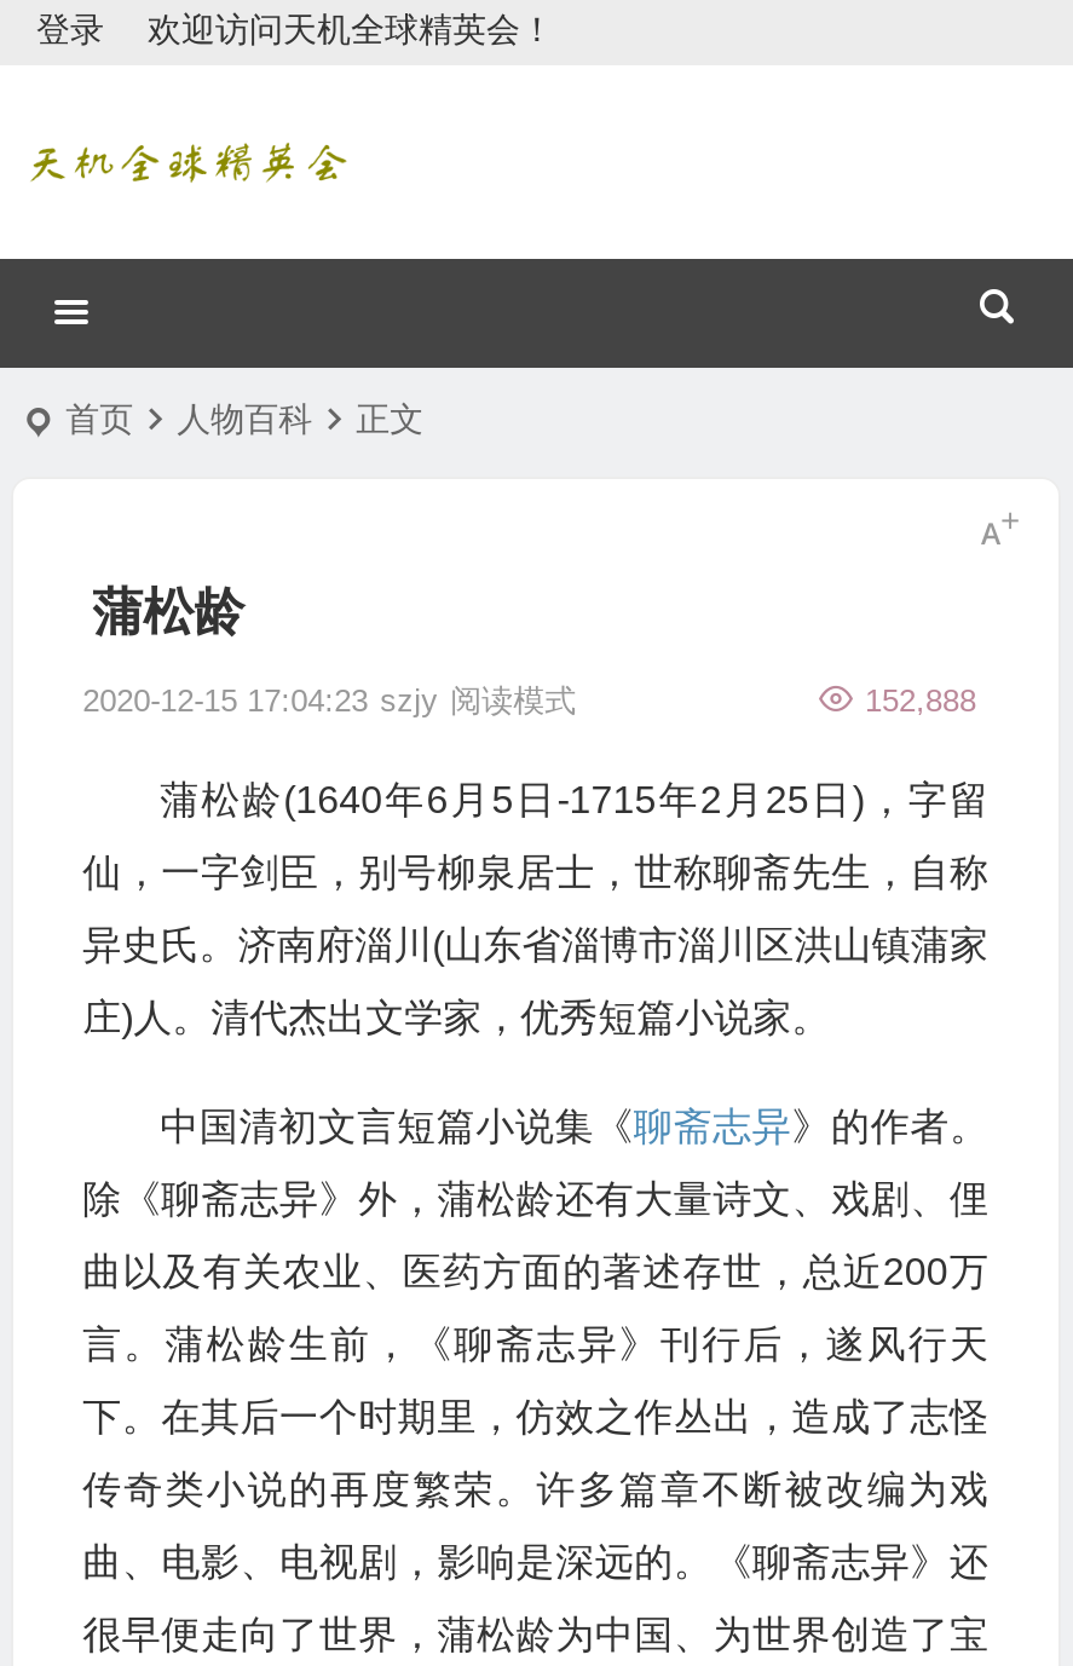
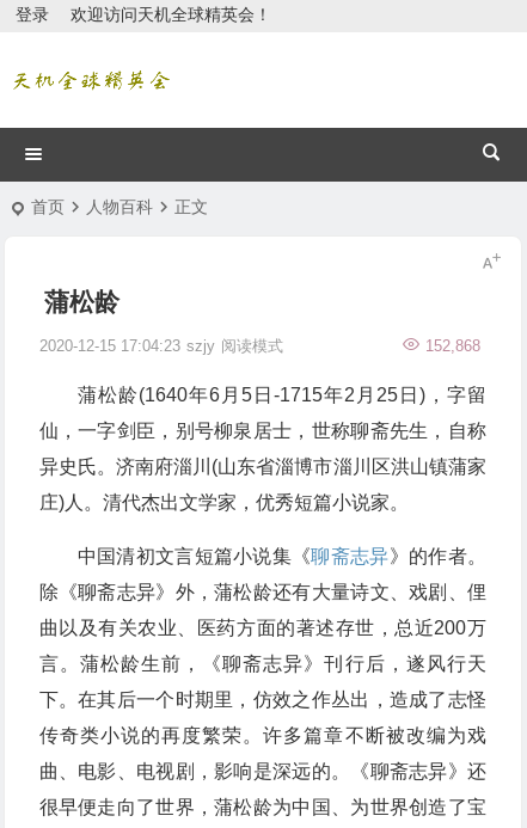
[865,682,976,719] 152,888 -> [425,337,480,355] 152,868

